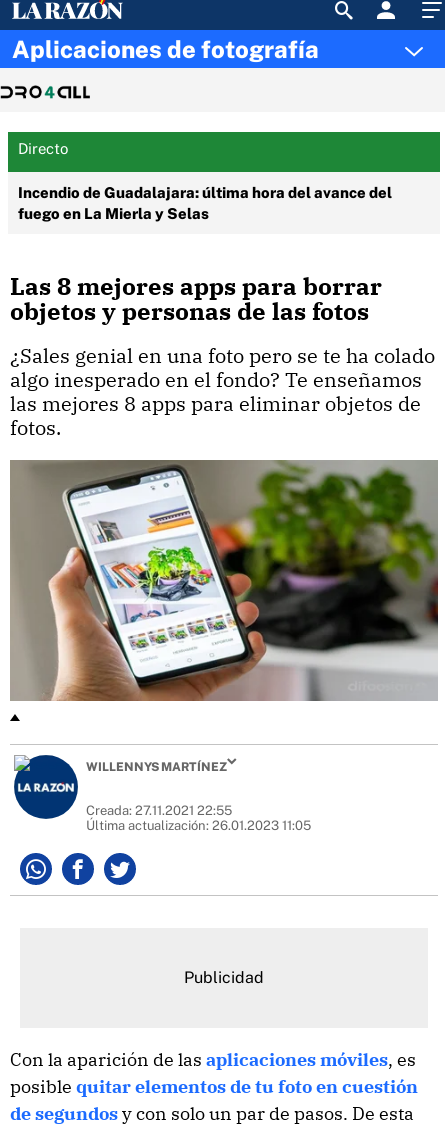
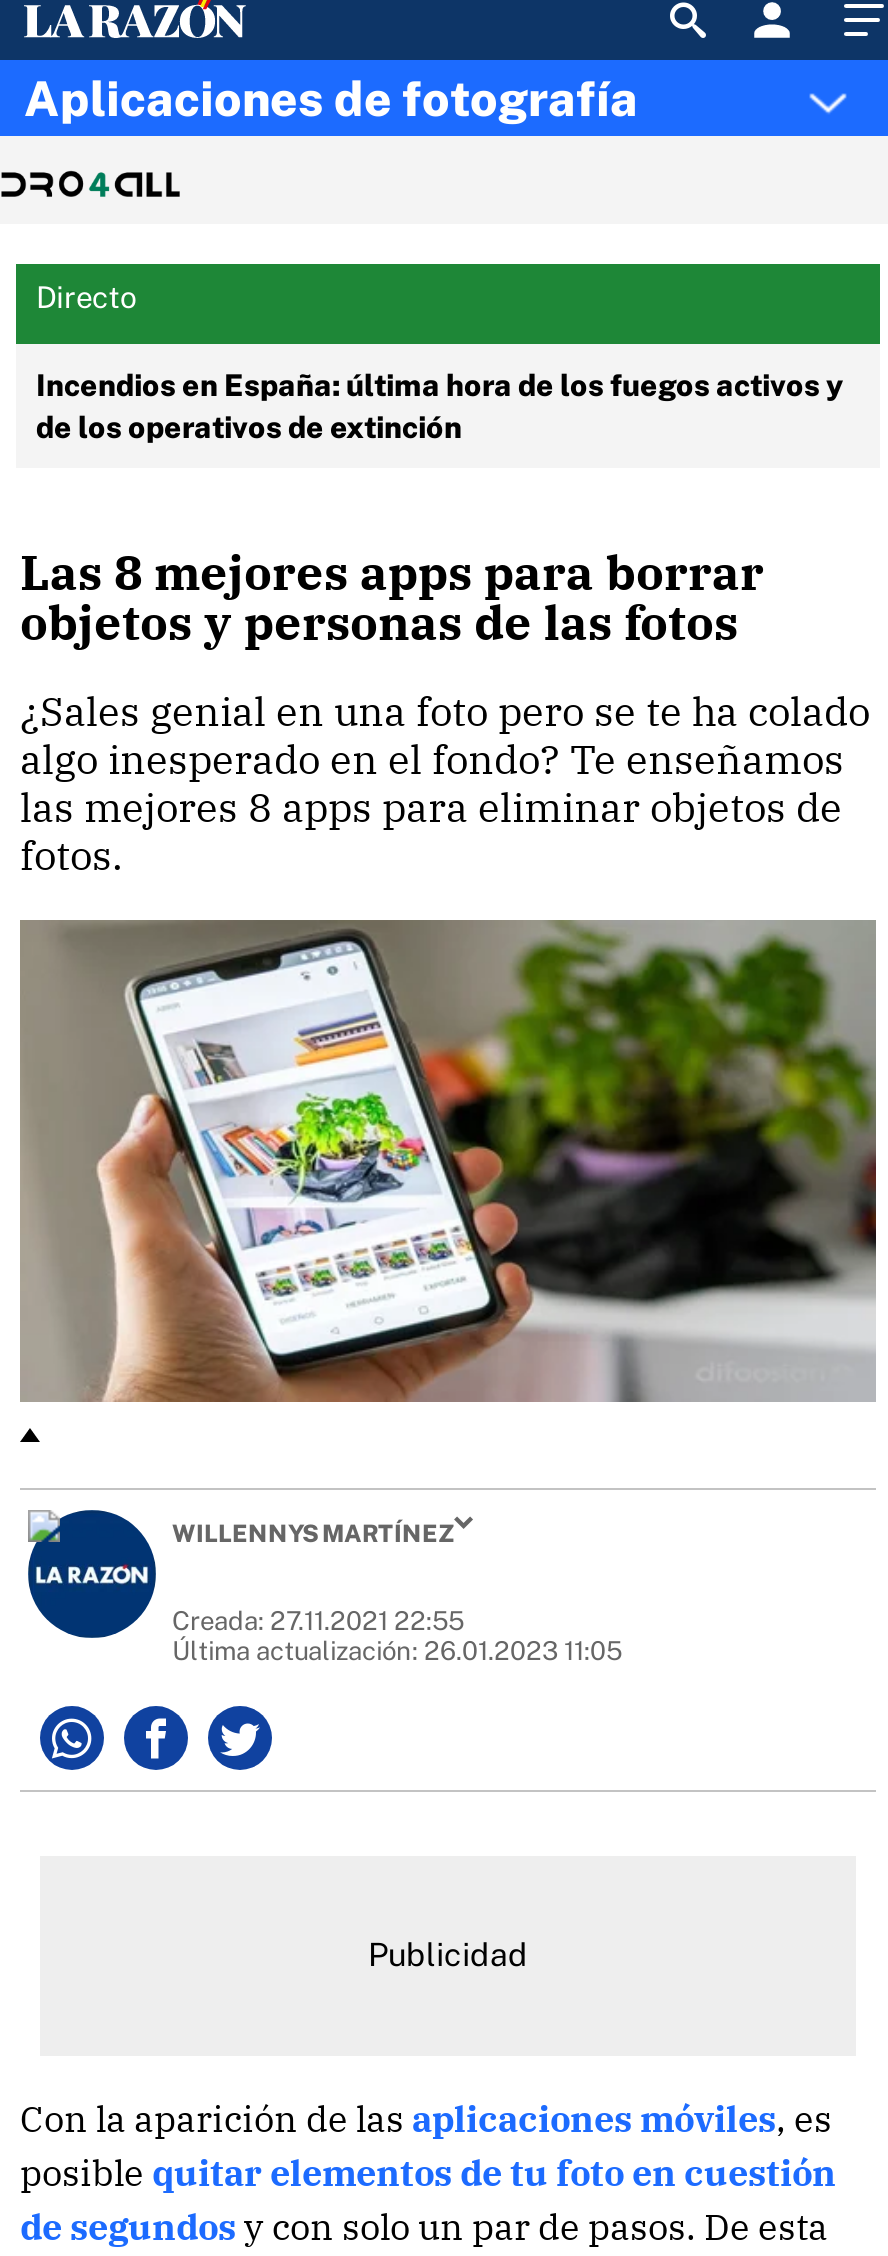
[18,184,392,222] Incendio de Guadalajara: última hora del avance del | fuego en La Mierla y Selas -> [36,368,844,444] Incendios en España: última hora de los fuegos activos y | de los operativos de extinción

